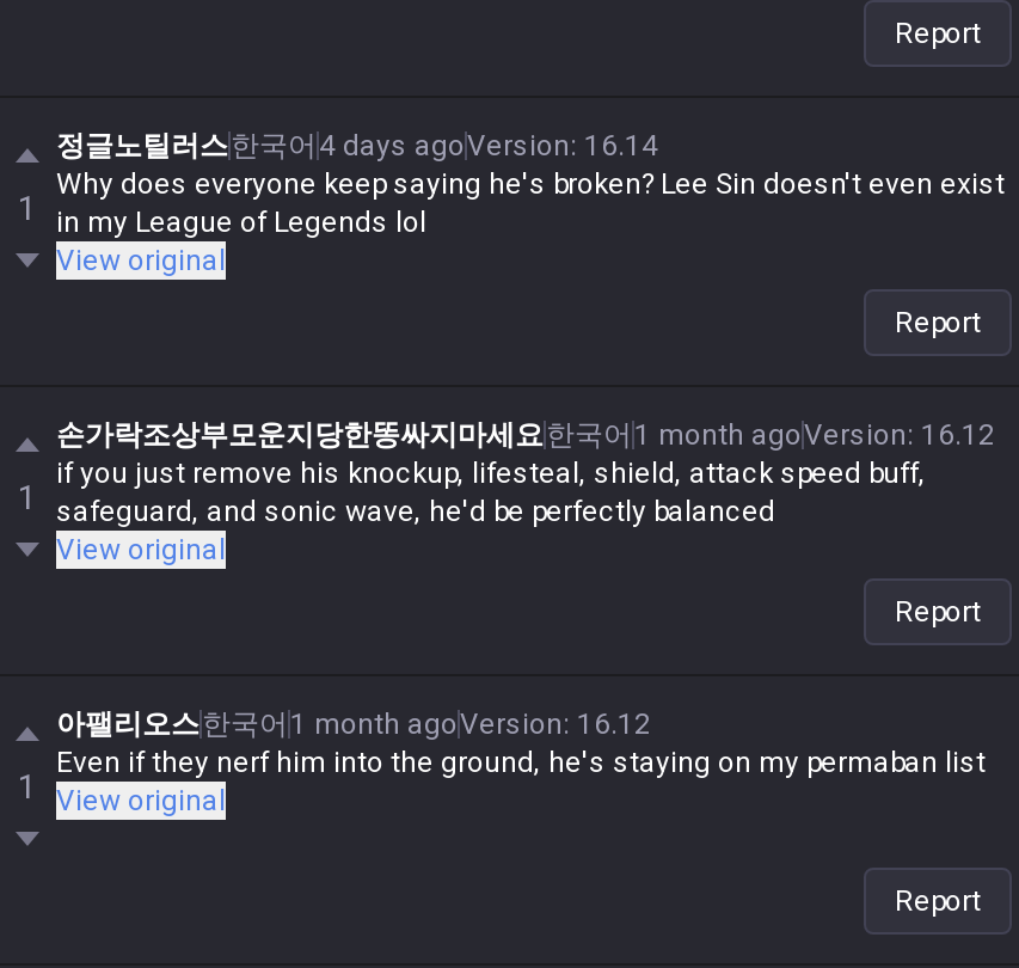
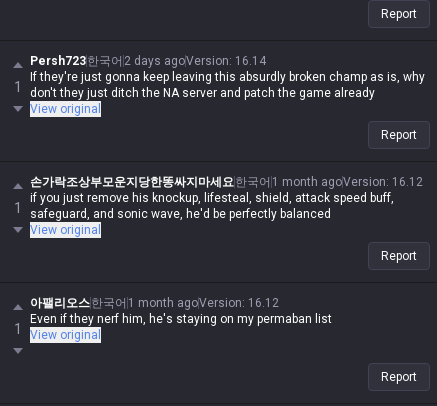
[56,129,1005,239] 정글노틸러스 한국어 4 days ago Version: 16.14 | Why does everyone keep saying he's broken? Lee Sin doesn't even exist | in my League of Legends lol -> [30,54,425,100] Persh723 한국어 2 days ago Version: 16.14 | If they're just gonna keep leaving this absurdly broken champ as is, why | don't they just ditch the NA server and patch the game already
[56,746,986,779] Even if they nerf him into the ground, he's staying on my permaban list -> [30,312,332,326] Even if they nerf him, he's staying on my permaban list

